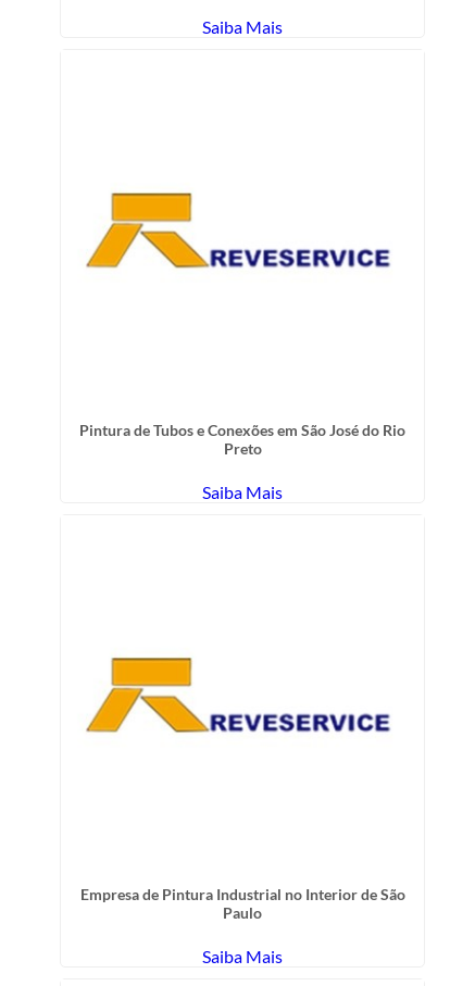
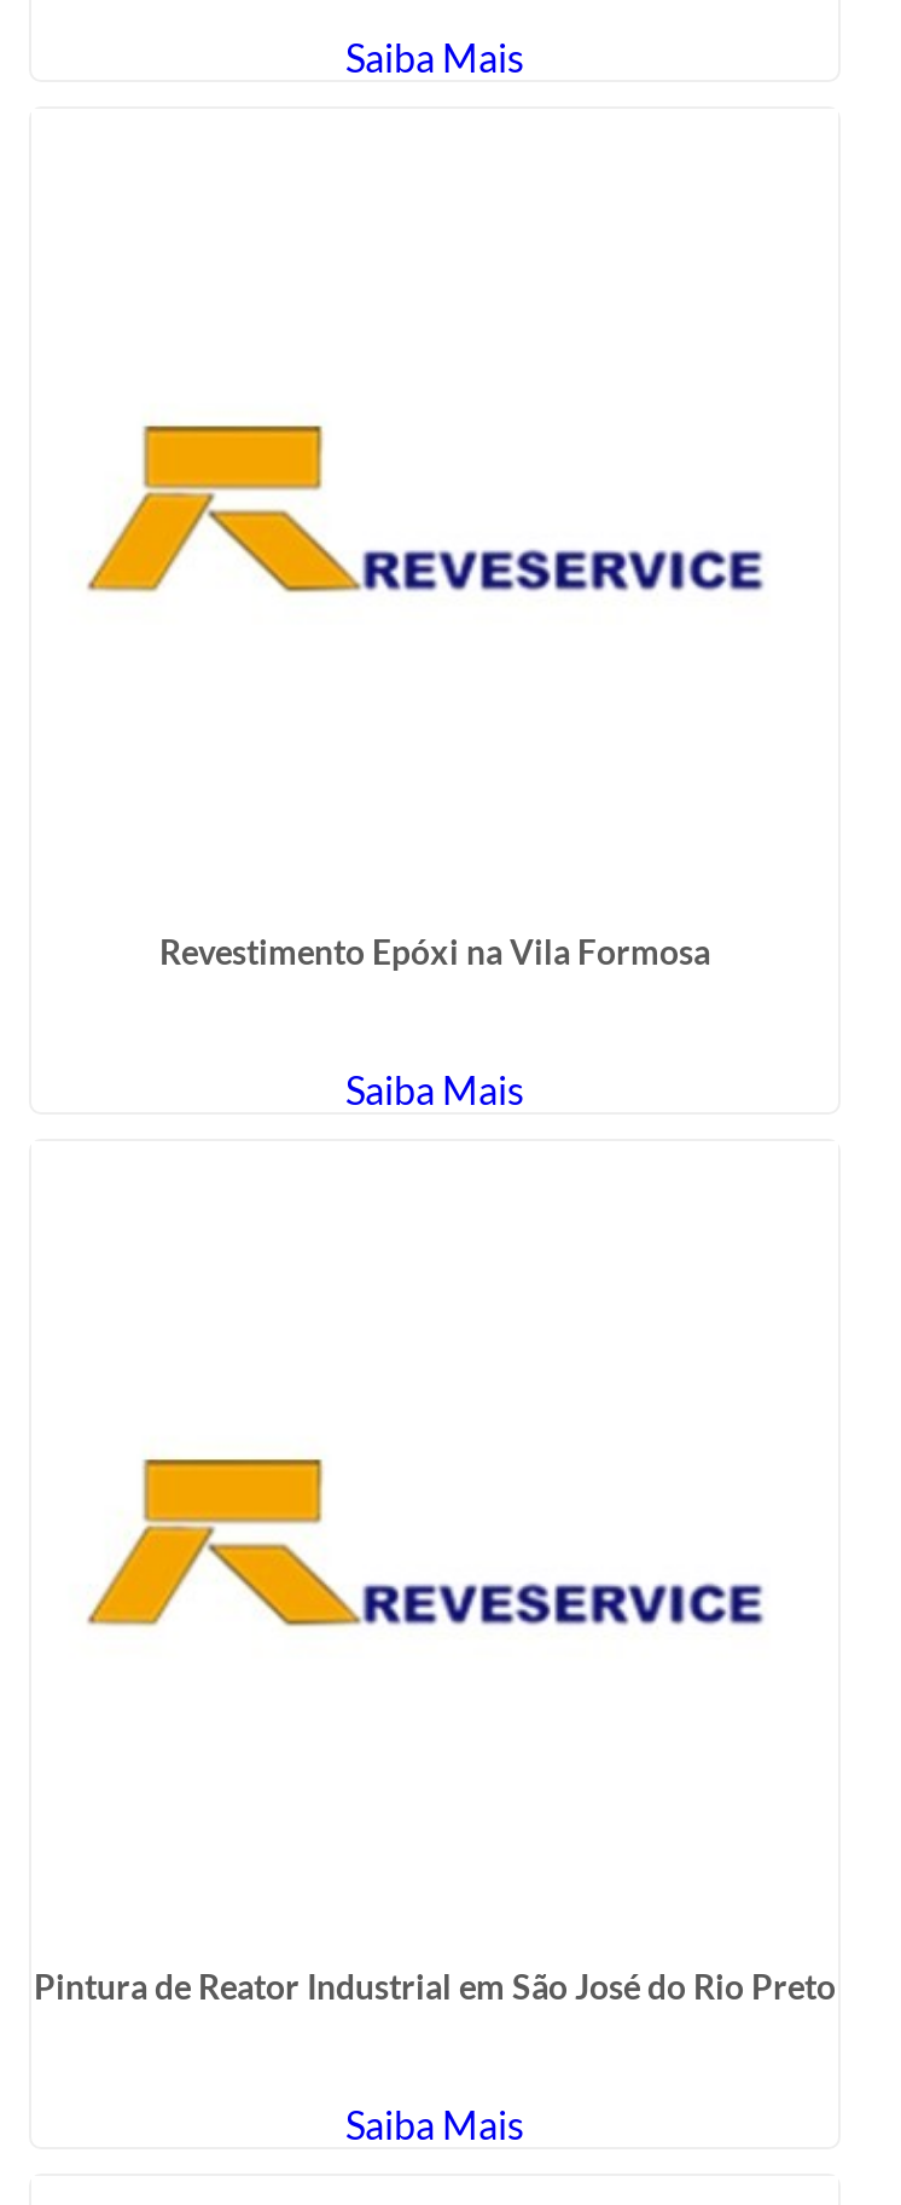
[79,420,405,457] Pintura de Tubos e Conexões em São José do Rio | Preto -> [159,932,710,973] Revestimento Epóxi na Vila Formosa
[80,885,405,922] Empresa de Pintura Industrial no Interior de São | Paulo -> [34,1965,836,2006] Pintura de Reator Industrial em São José do Rio Preto

